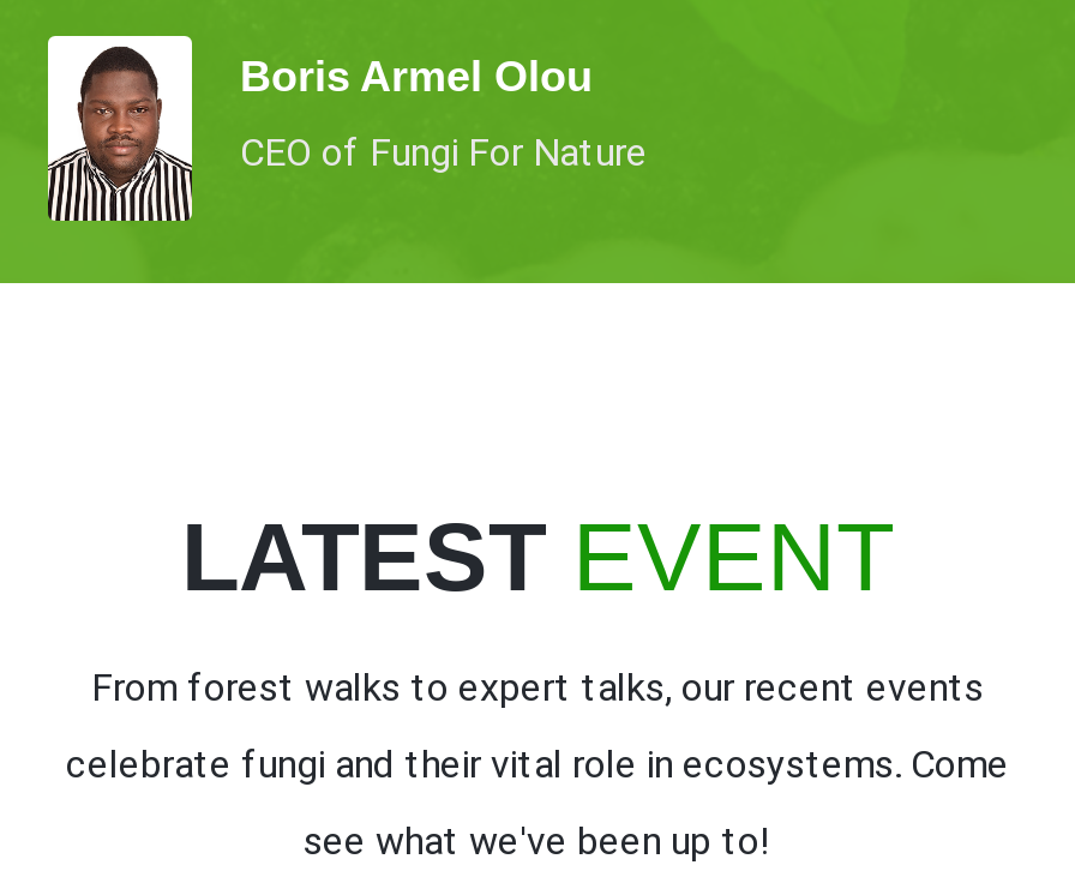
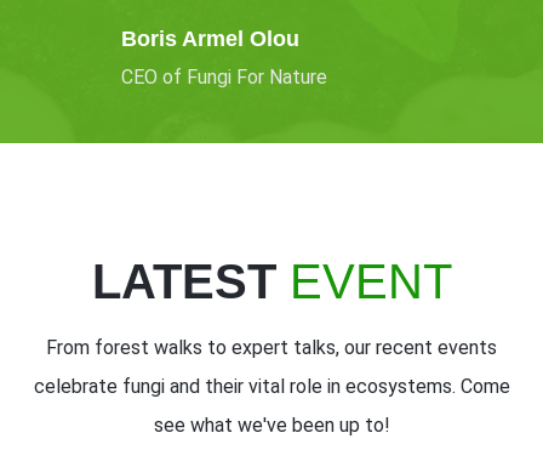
[46,34,194,223] [image] -> none

